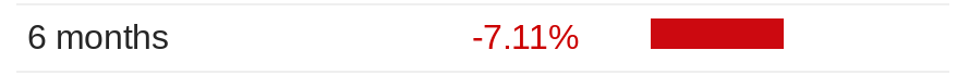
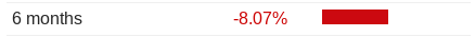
[472,19,579,56] -7.11% -> [233,10,287,28] -8.07%

